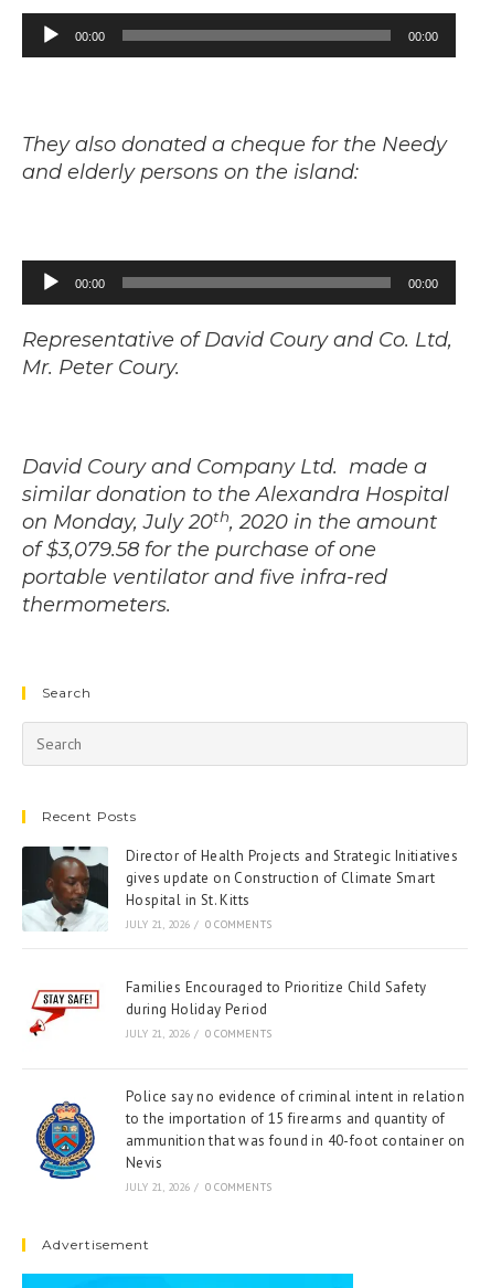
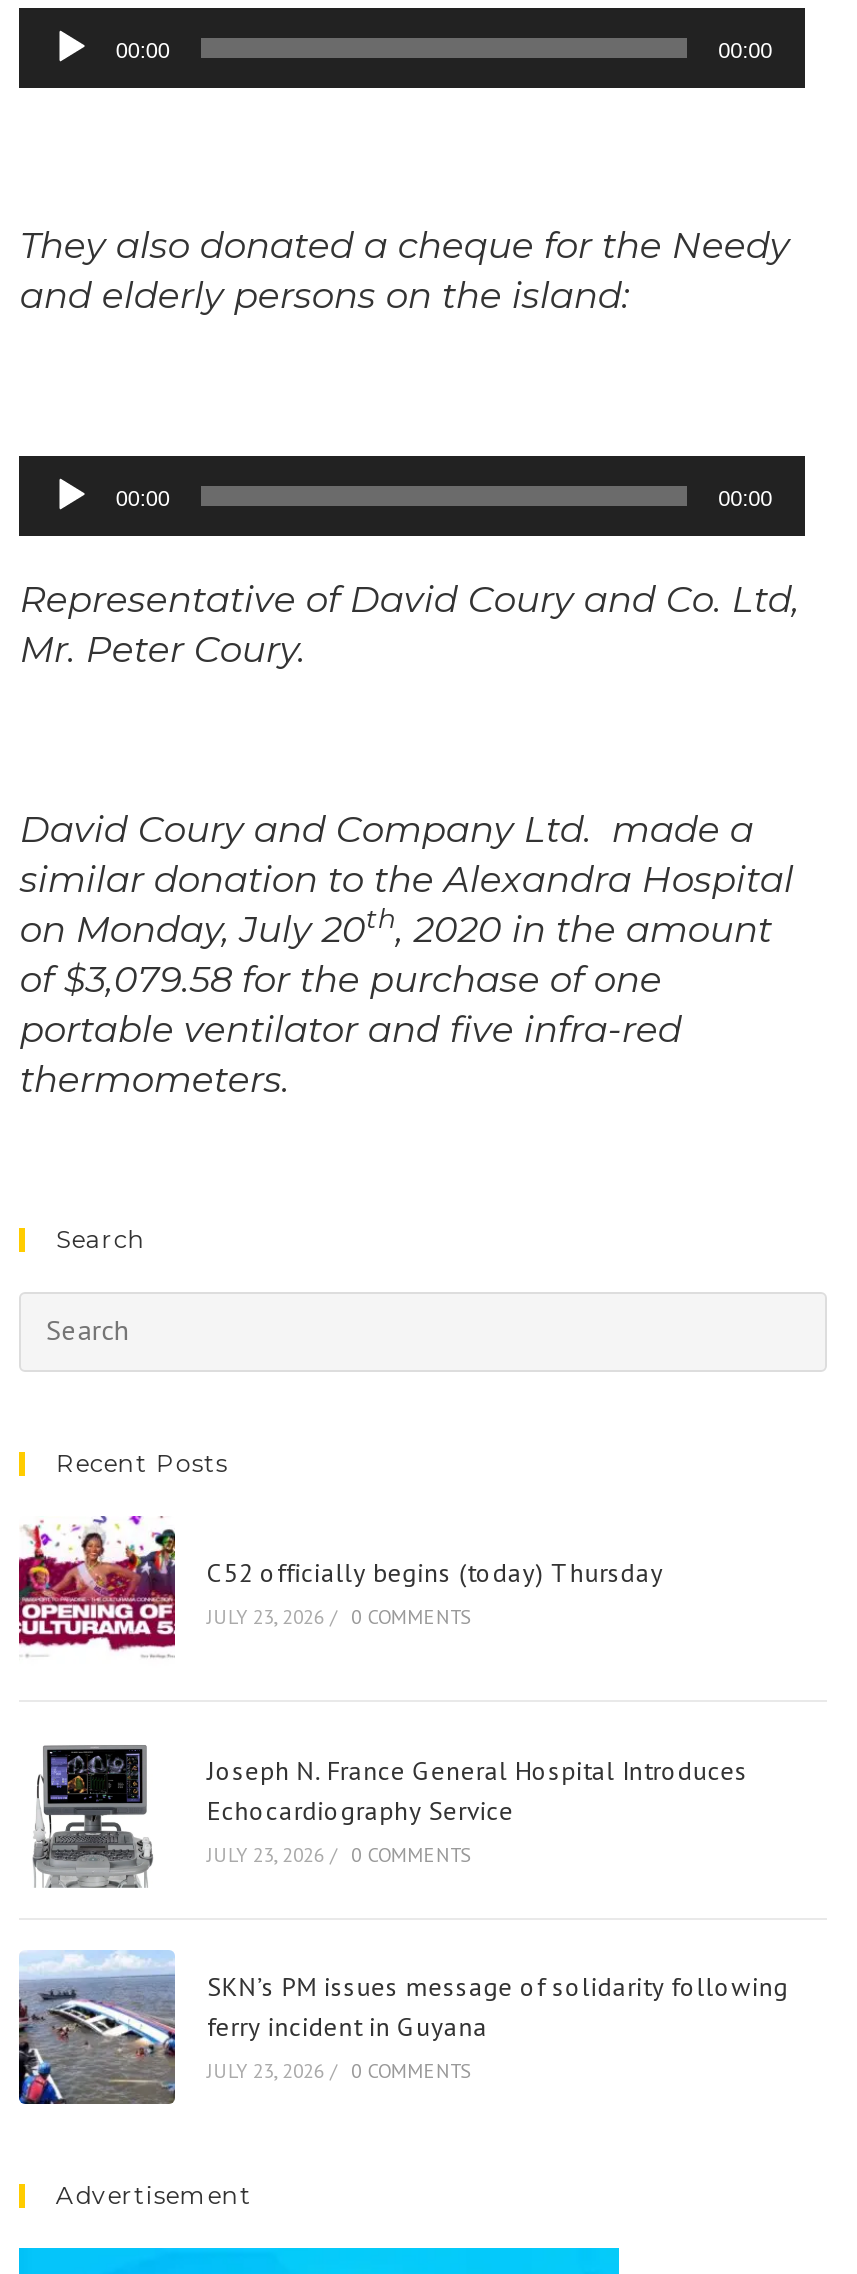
[21,845,458,932] [image] | Director of Health Projects and Strategic Initiatives | gives update on Construction of Climate Smart | Hospital in St. Kitts | JULY 21, 2026 / 0 COMMENTS -> [17,1513,663,1651] [image] | C52 officially begins (today) Thursday | JULY 23, 2026 / 0 COMMENTS
[29,978,426,1051] [image] | Families Encouraged to Prioritize Child Safety | during Holiday Period | JULY 21, 2026 / 0 COMMENTS -> [31,1743,748,1889] [image] | Joseph N. France General Hospital Introduces | Echocardiography Service | JULY 23, 2026 / 0 COMMENTS
[22,1087,465,1194] [image] | Police say no evidence of criminal intent in relation | to the importation of 15 firearms and quantity of | ammunition that was found in 40-foot container on | Nevis | JULY 21, 2026 / 0 COMMENTS -> [17,1949,789,2105] [image] | SKN’s PM issues message of solidarity following | ferry incident in Guyana | JULY 23, 2026 / 0 COMMENTS

